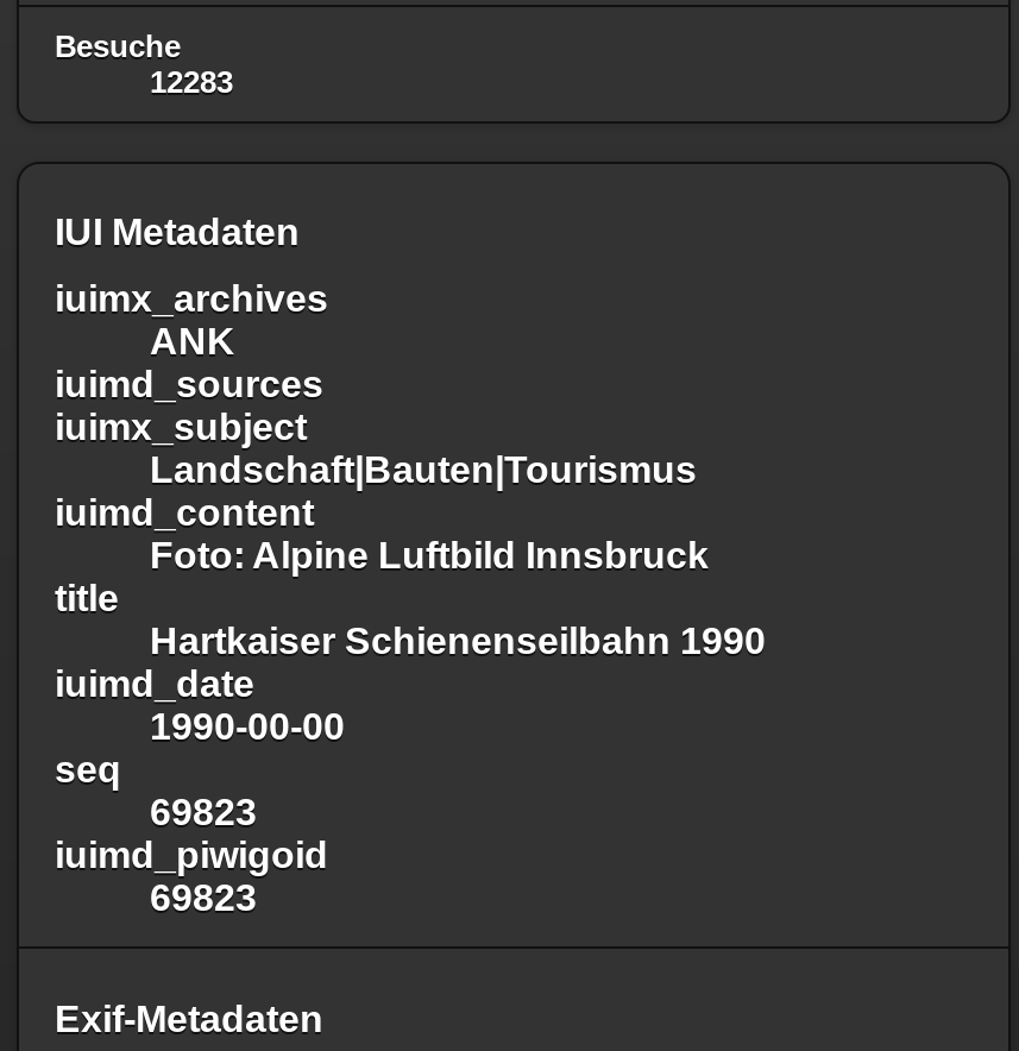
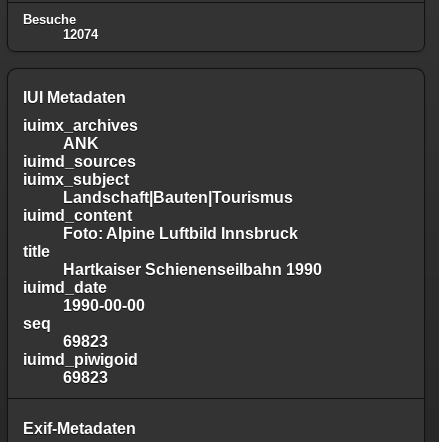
[150,63,233,99] 12283 -> [63,27,98,42] 12074

